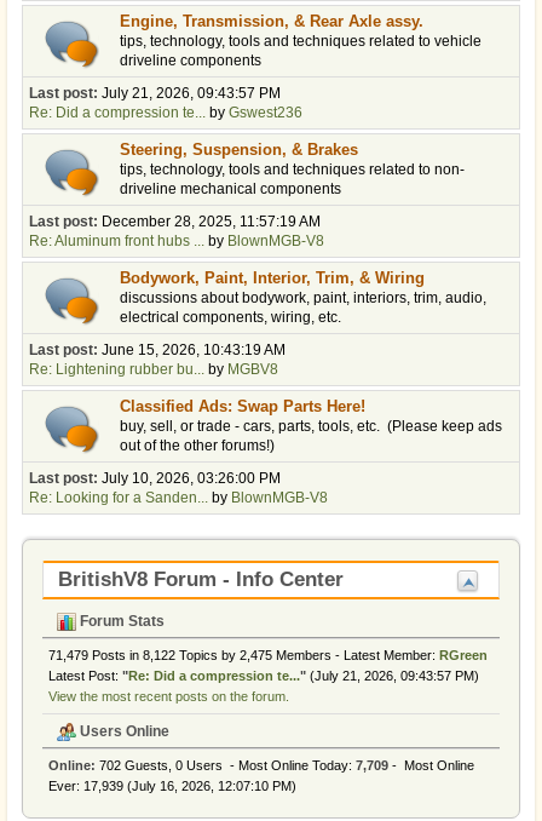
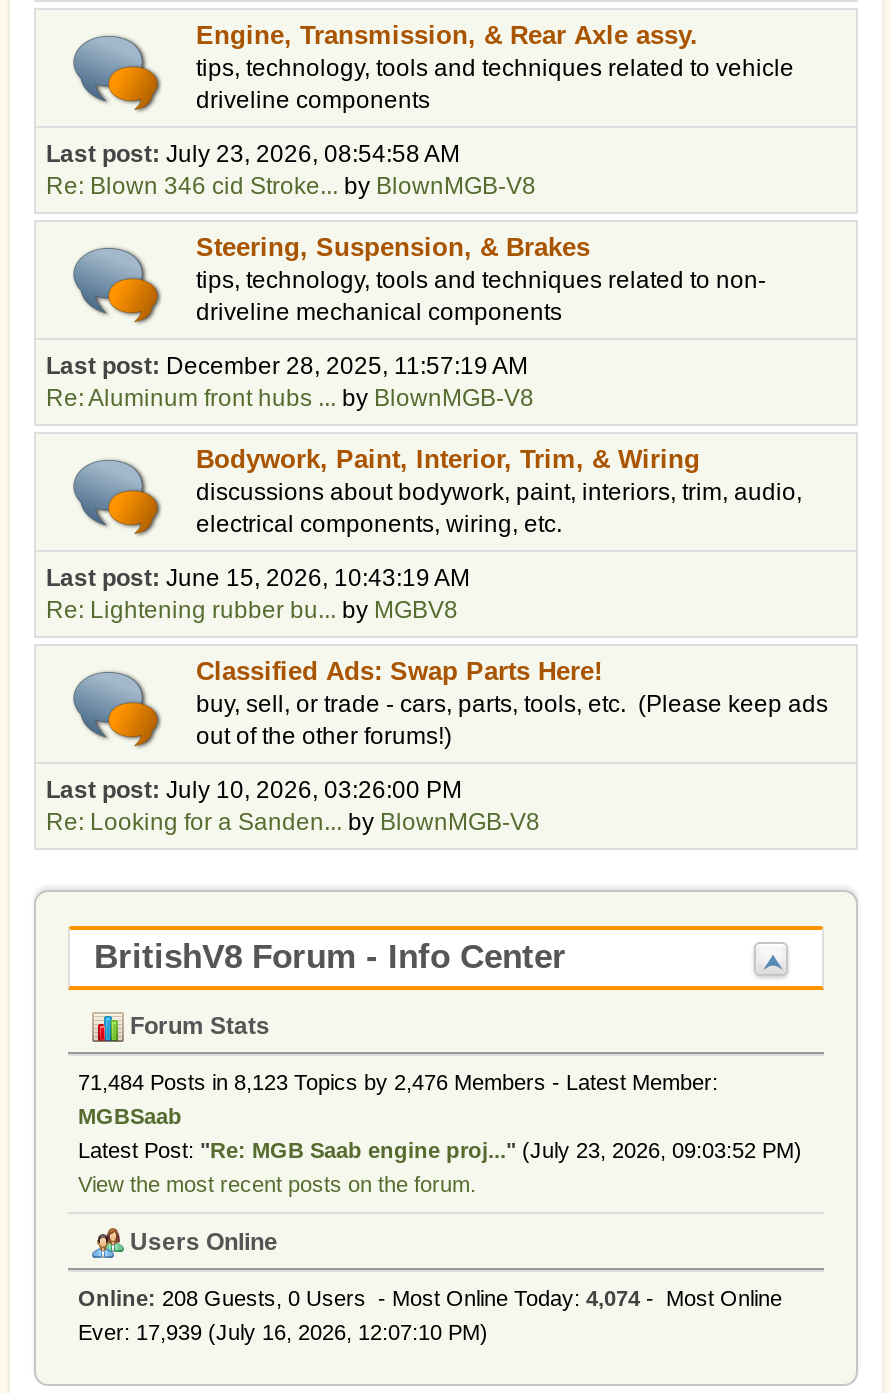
[29,85,281,102] Last post: July 21, 2026, 09:43:57 PM -> [46,141,460,169] Last post: July 23, 2026, 08:54:58 AM
[29,105,302,122] Re: Did a compression te... by Gswest236 -> [46,173,536,201] Re: Blown 346 cid Stroke... by BlownMGB-V8
[48,648,488,683] 71,479 Posts in 8,122 Topics by 2,475 Members - Latest Member: RGreen | Latest Post: "Re: Did a compression te..." (July 21, 2026, 09:43:57 PM) -> [78,1071,802,1163] 71,484 Posts in 8,123 Topics by 2,476 Members - Latest Member: | MGBSaab | Latest Post: "Re: MGB Saab engine proj..." (July 23, 2026, 09:03:52 PM)
[48,758,474,773] Online: 702 Guests, 0 Users - Most Online Today: 7,709 - Most Online -> [78,1286,782,1310] Online: 208 Guests, 0 Users - Most Online Today: 4,074 - Most Online

